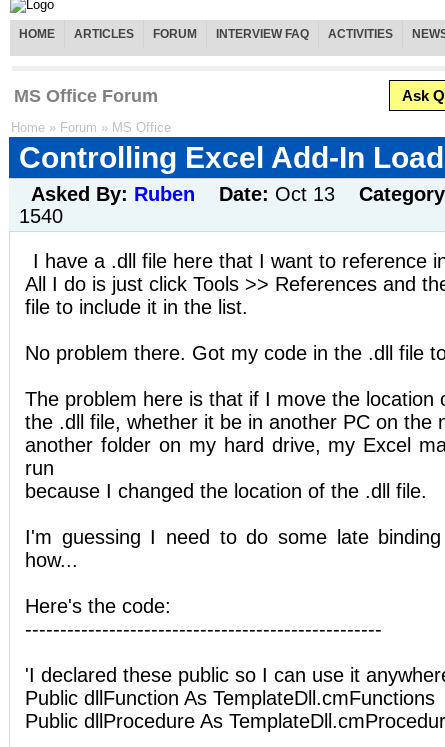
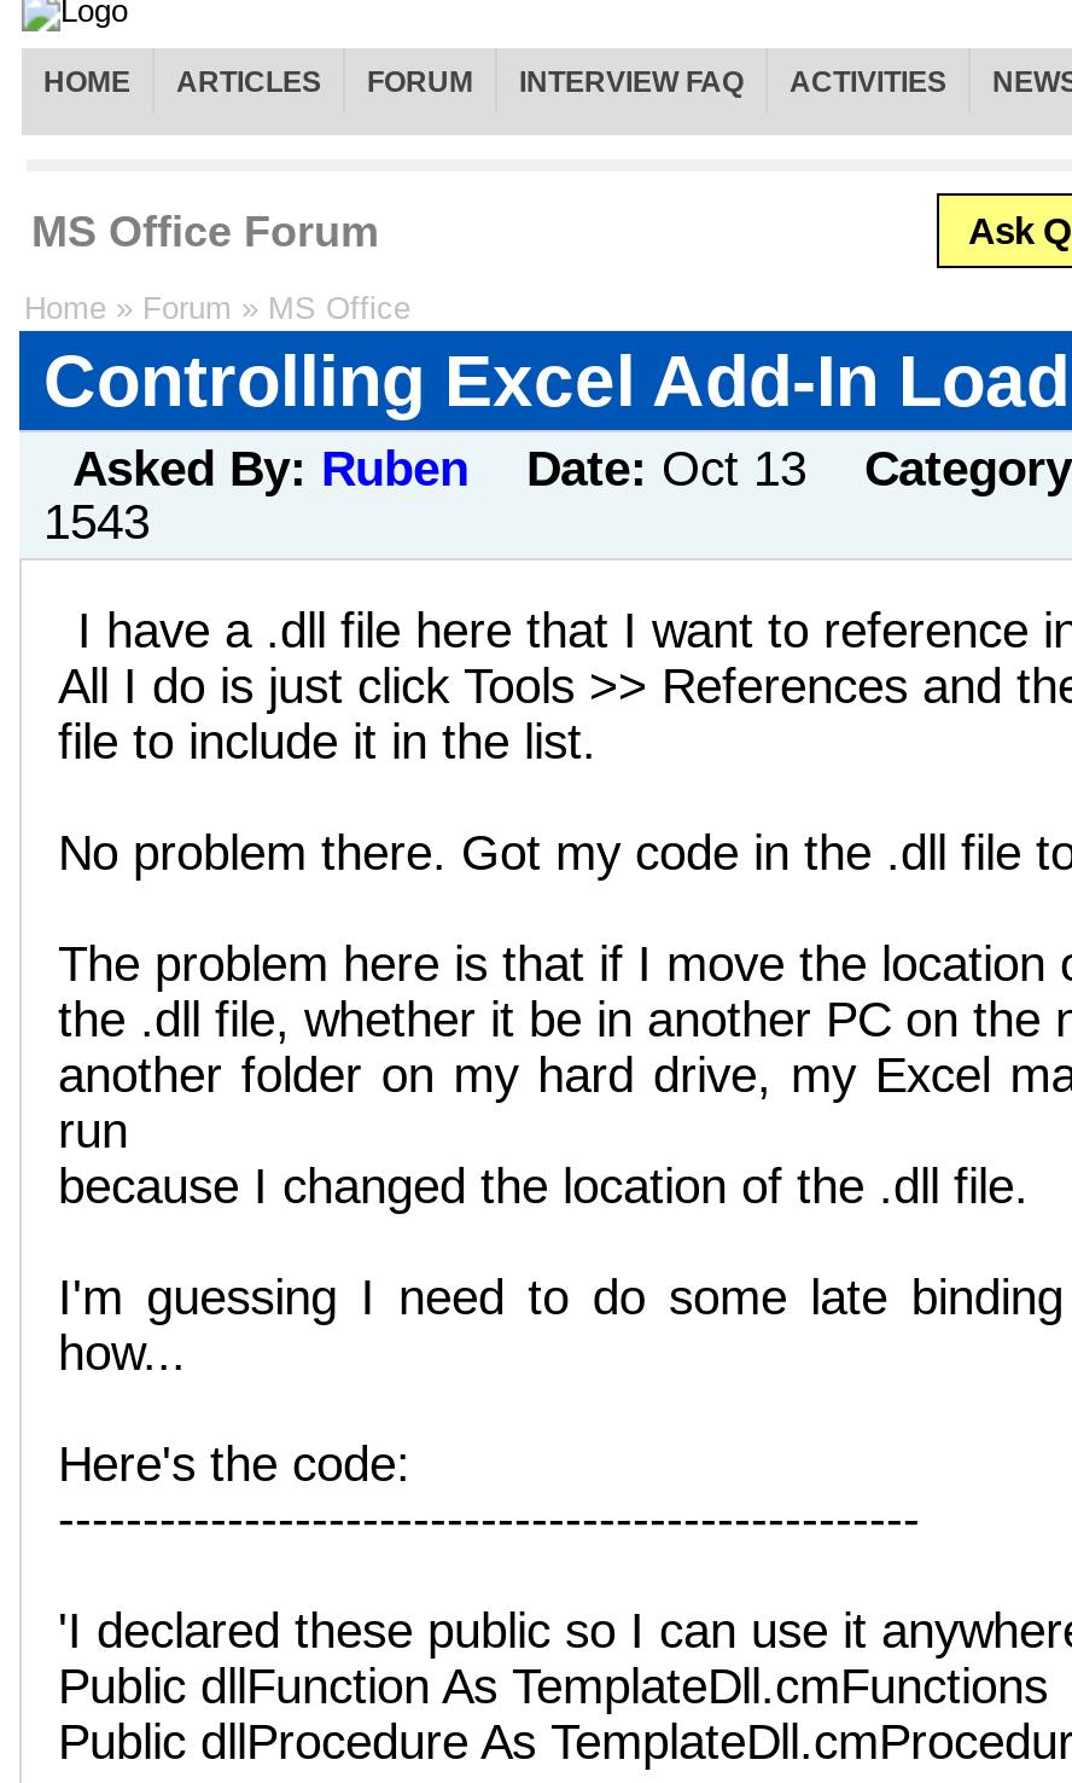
[19,205,63,227] 1540 -> [43,496,150,549] 1543

